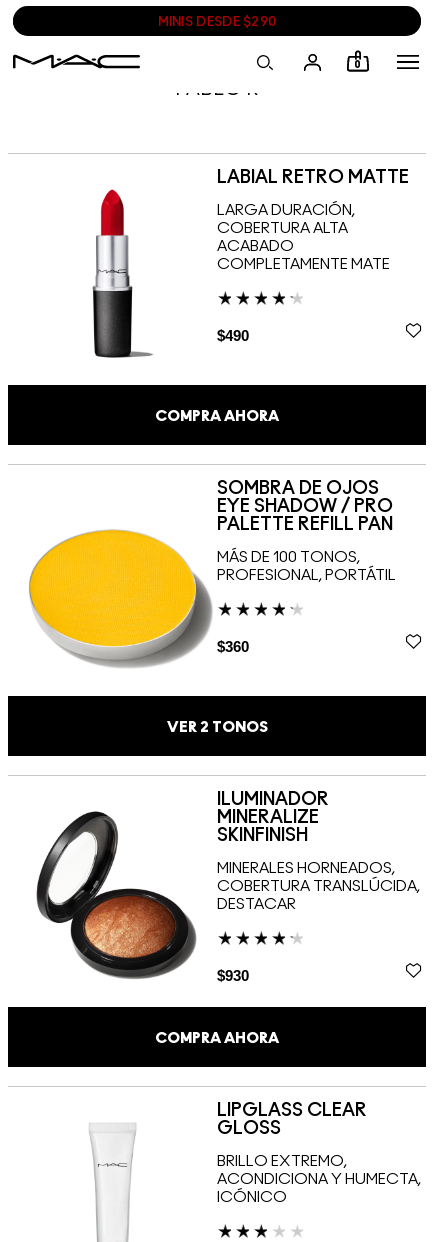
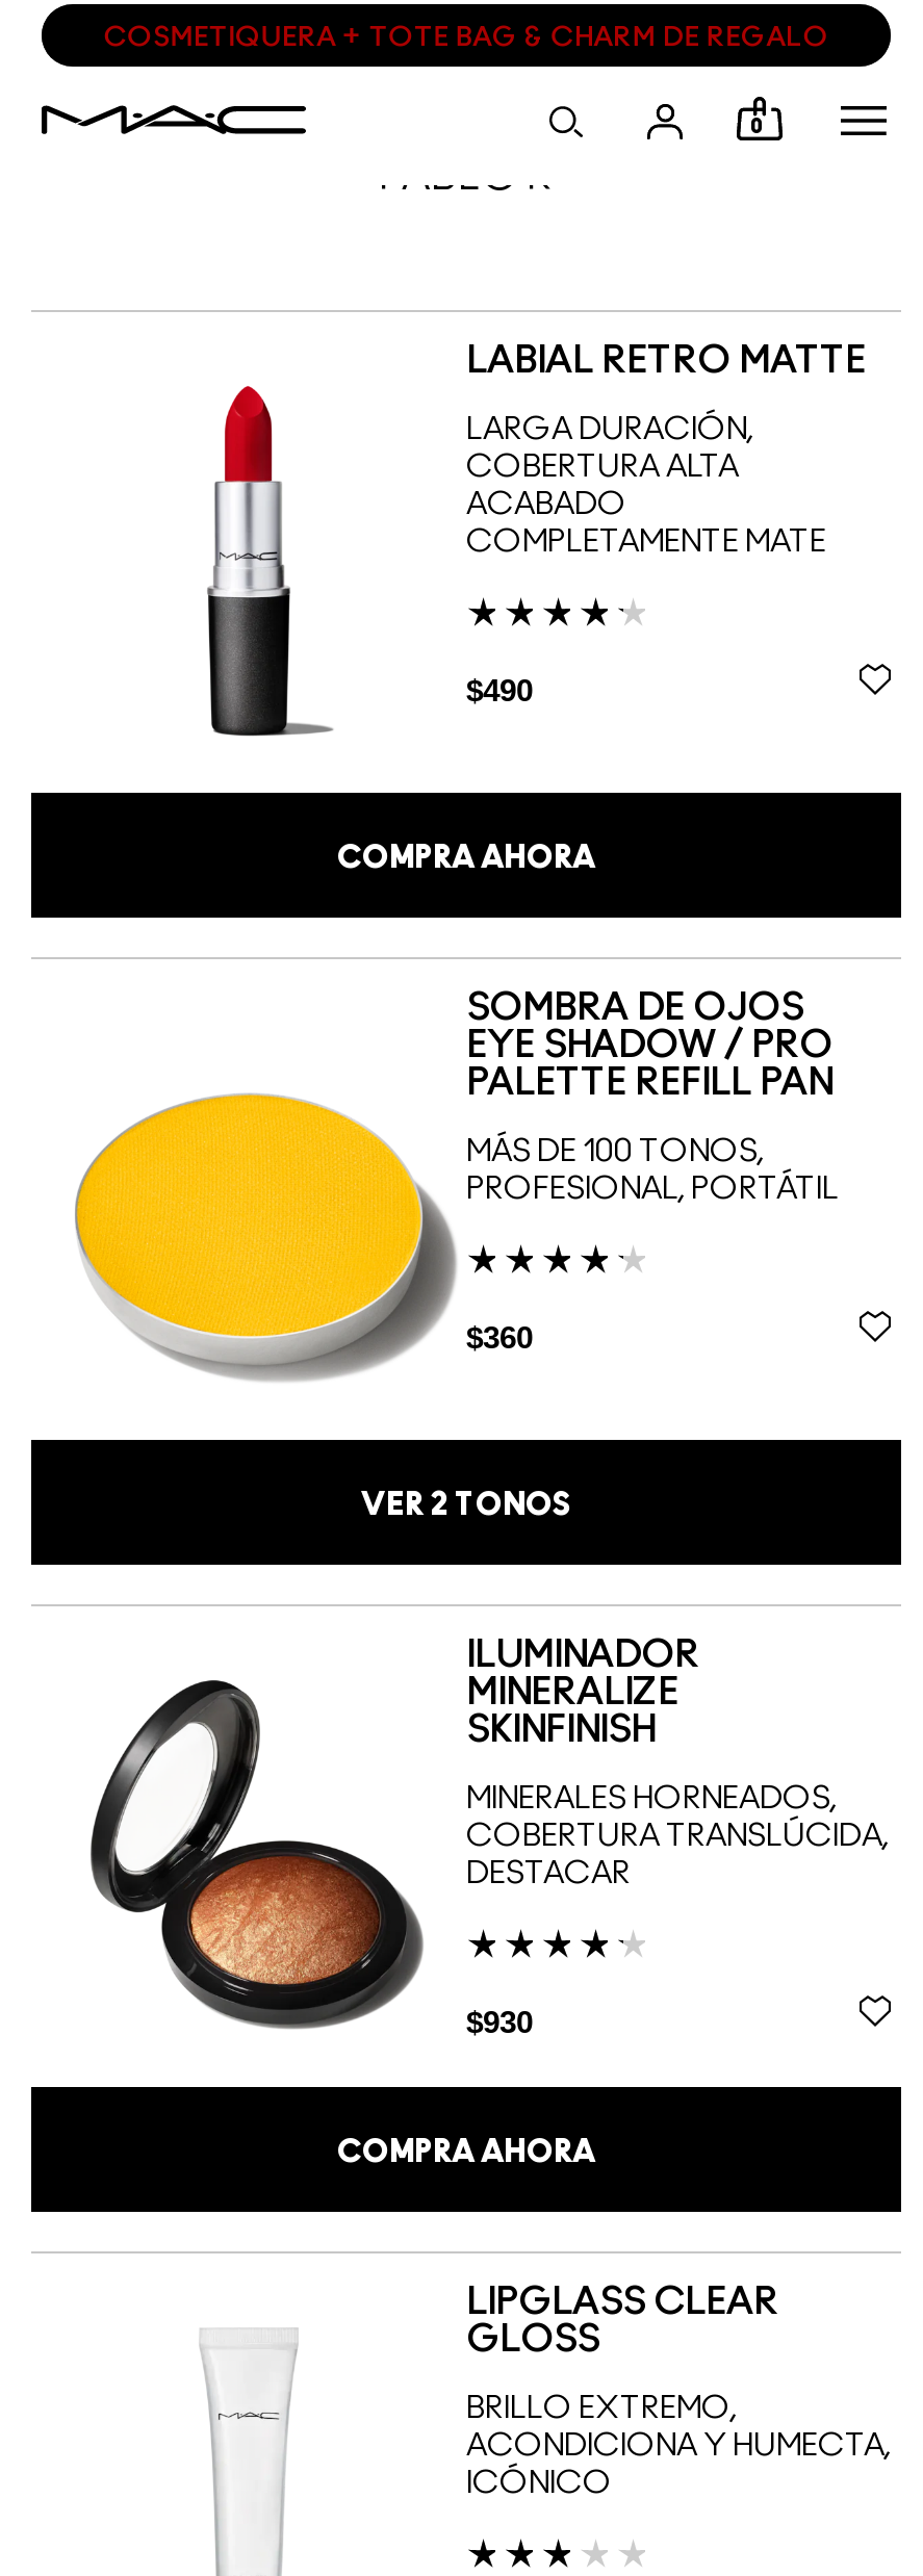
[158,16,276,29] MINIS DESDE $290 -> [104,25,829,52] COSMETIQUERA + TOTE BAG & CHARM DE REGALO

